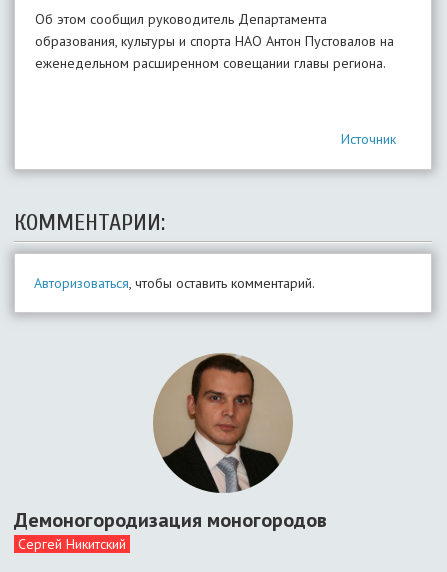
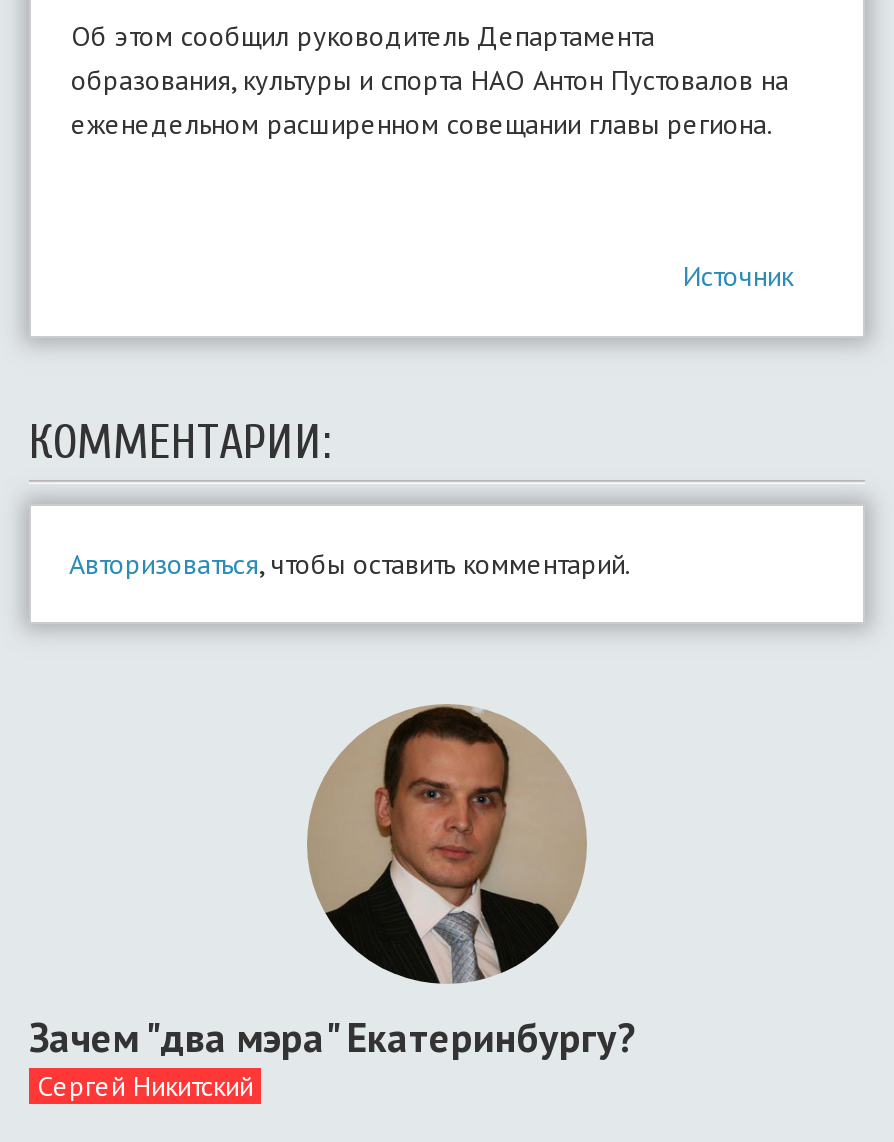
[14,507,327,533] Демоногородизация моногородов -> [29,1012,635,1064] Зачем "два мэра" Екатеринбургу?

